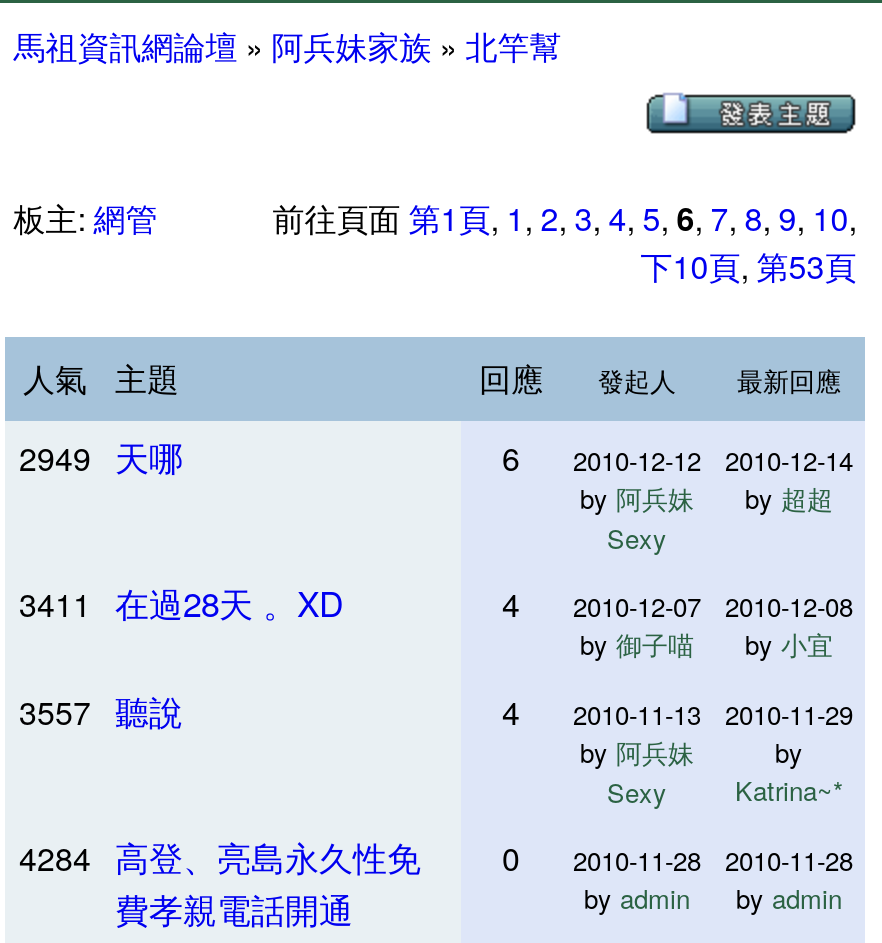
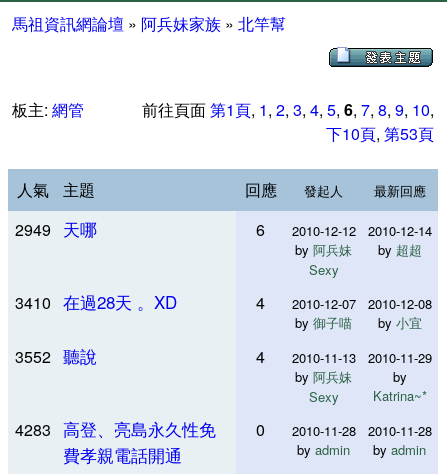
[19,577,343,627] 3411 在過28天 。XD -> [15,289,177,314] 3410 在過28天 。XD
[19,685,183,735] 3557 聽說 -> [15,343,97,368] 3552 聽說
[19,831,421,881] 4284 高登、亮島永久性免 -> [15,416,216,441] 4283 高登、亮島永久性免

